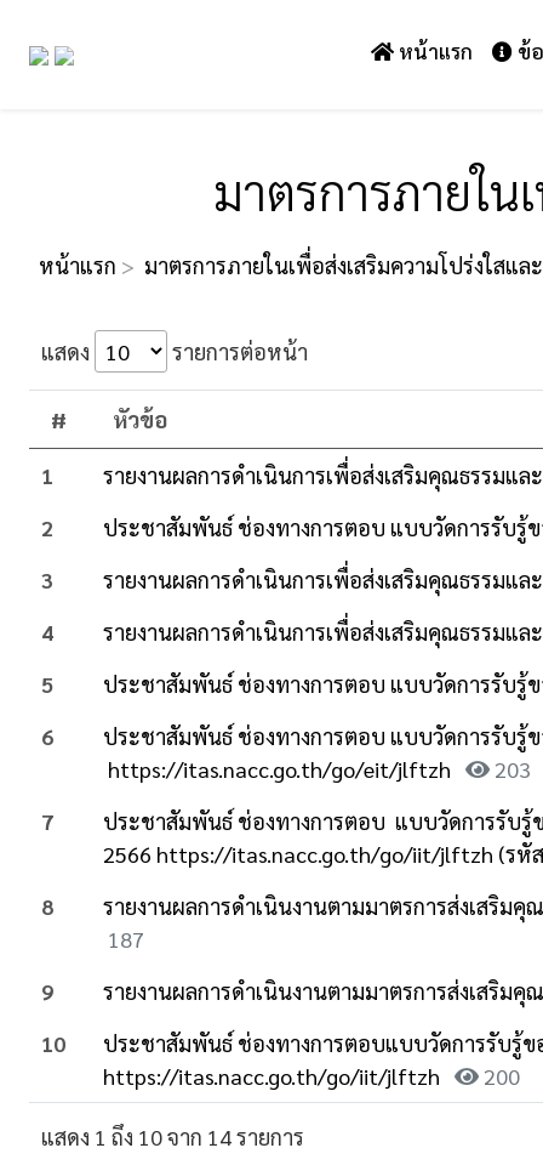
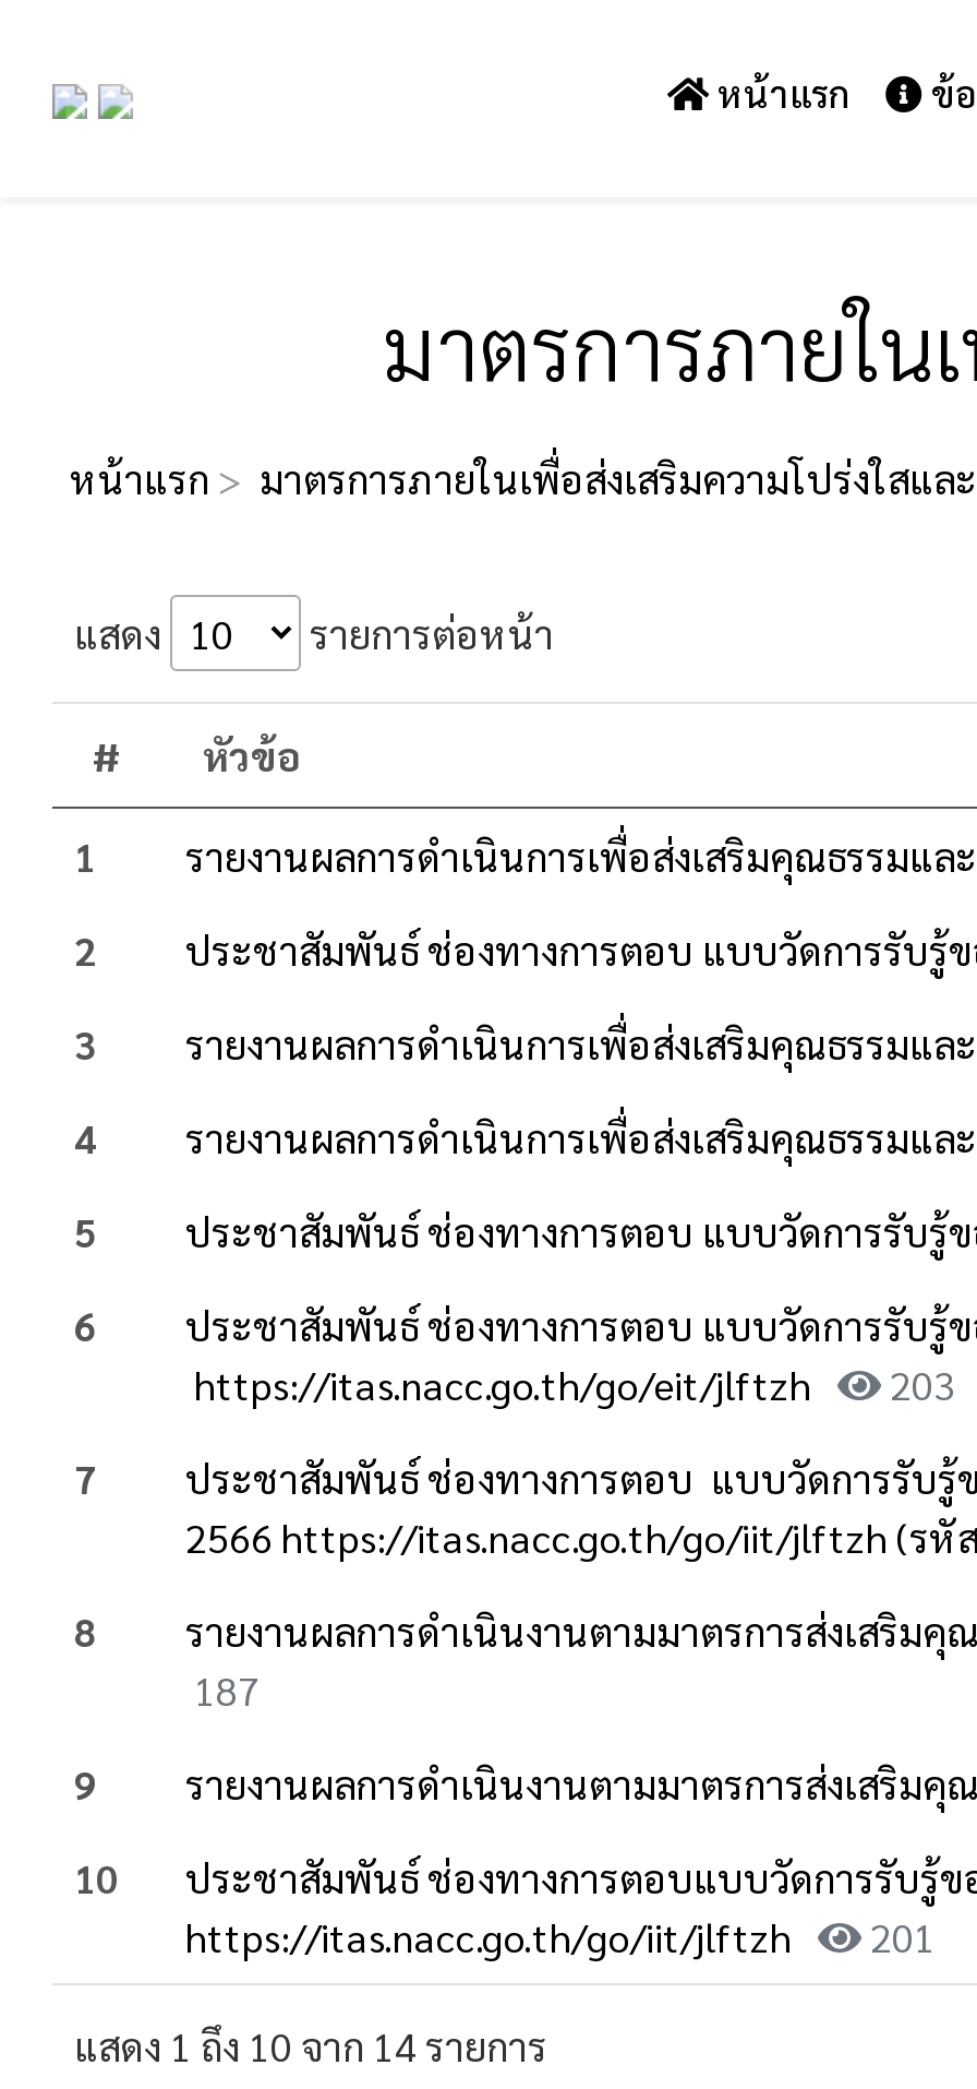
[103,1062,520,1090] https://itas.nacc.go.th/go/iit/jlftzh 200 -> [185,1911,936,1961] https://itas.nacc.go.th/go/iit/jlftzh 201

